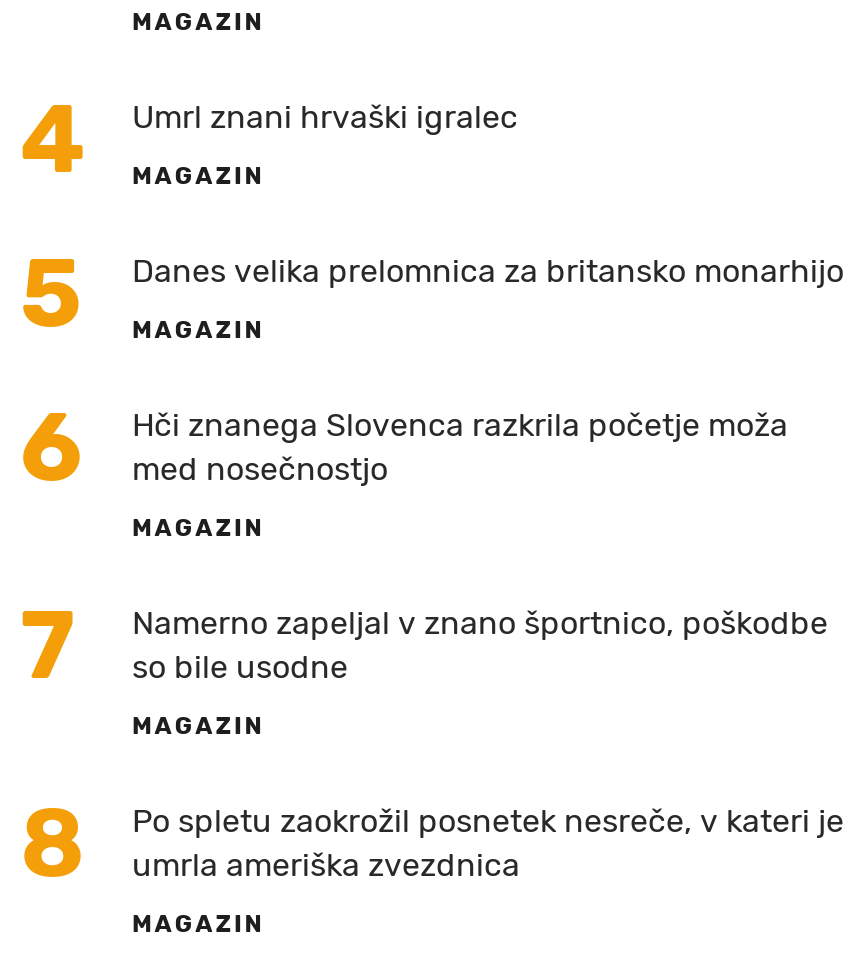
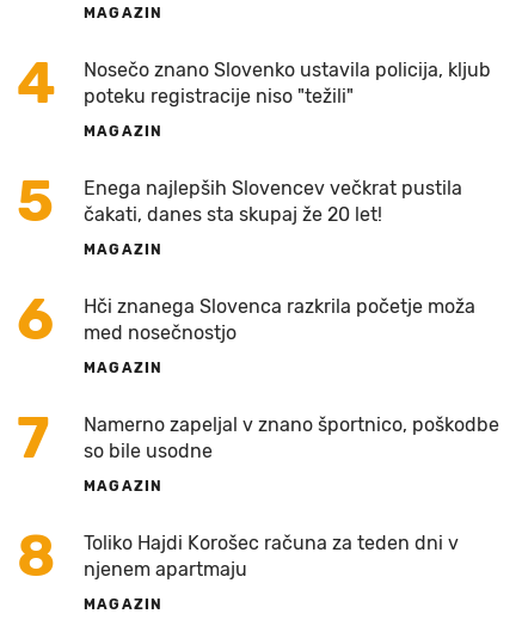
[132,99,518,137] Umrl znani hrvaški igralec -> [84,59,491,108] Nosečo znano Slovenko ustavila policija, kljub | poteku registracije niso "težili"
[132,253,844,291] Danes velika prelomnica za britansko monarhijo -> [84,177,462,226] Enega najlepših Slovencev večkrat pustila | čakati, danes sta skupaj že 20 let!
[132,803,844,885] Po spletu zaokrožil posnetek nesreče, v kateri je | umrla ameriška zvezdnica -> [84,532,459,581] Toliko Hajdi Korošec računa za teden dni v | njenem apartmaju

